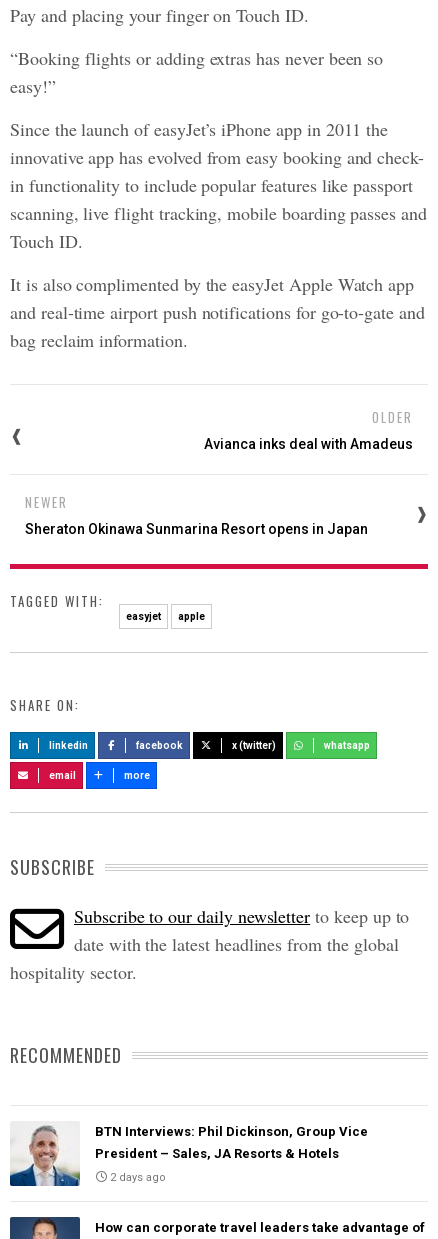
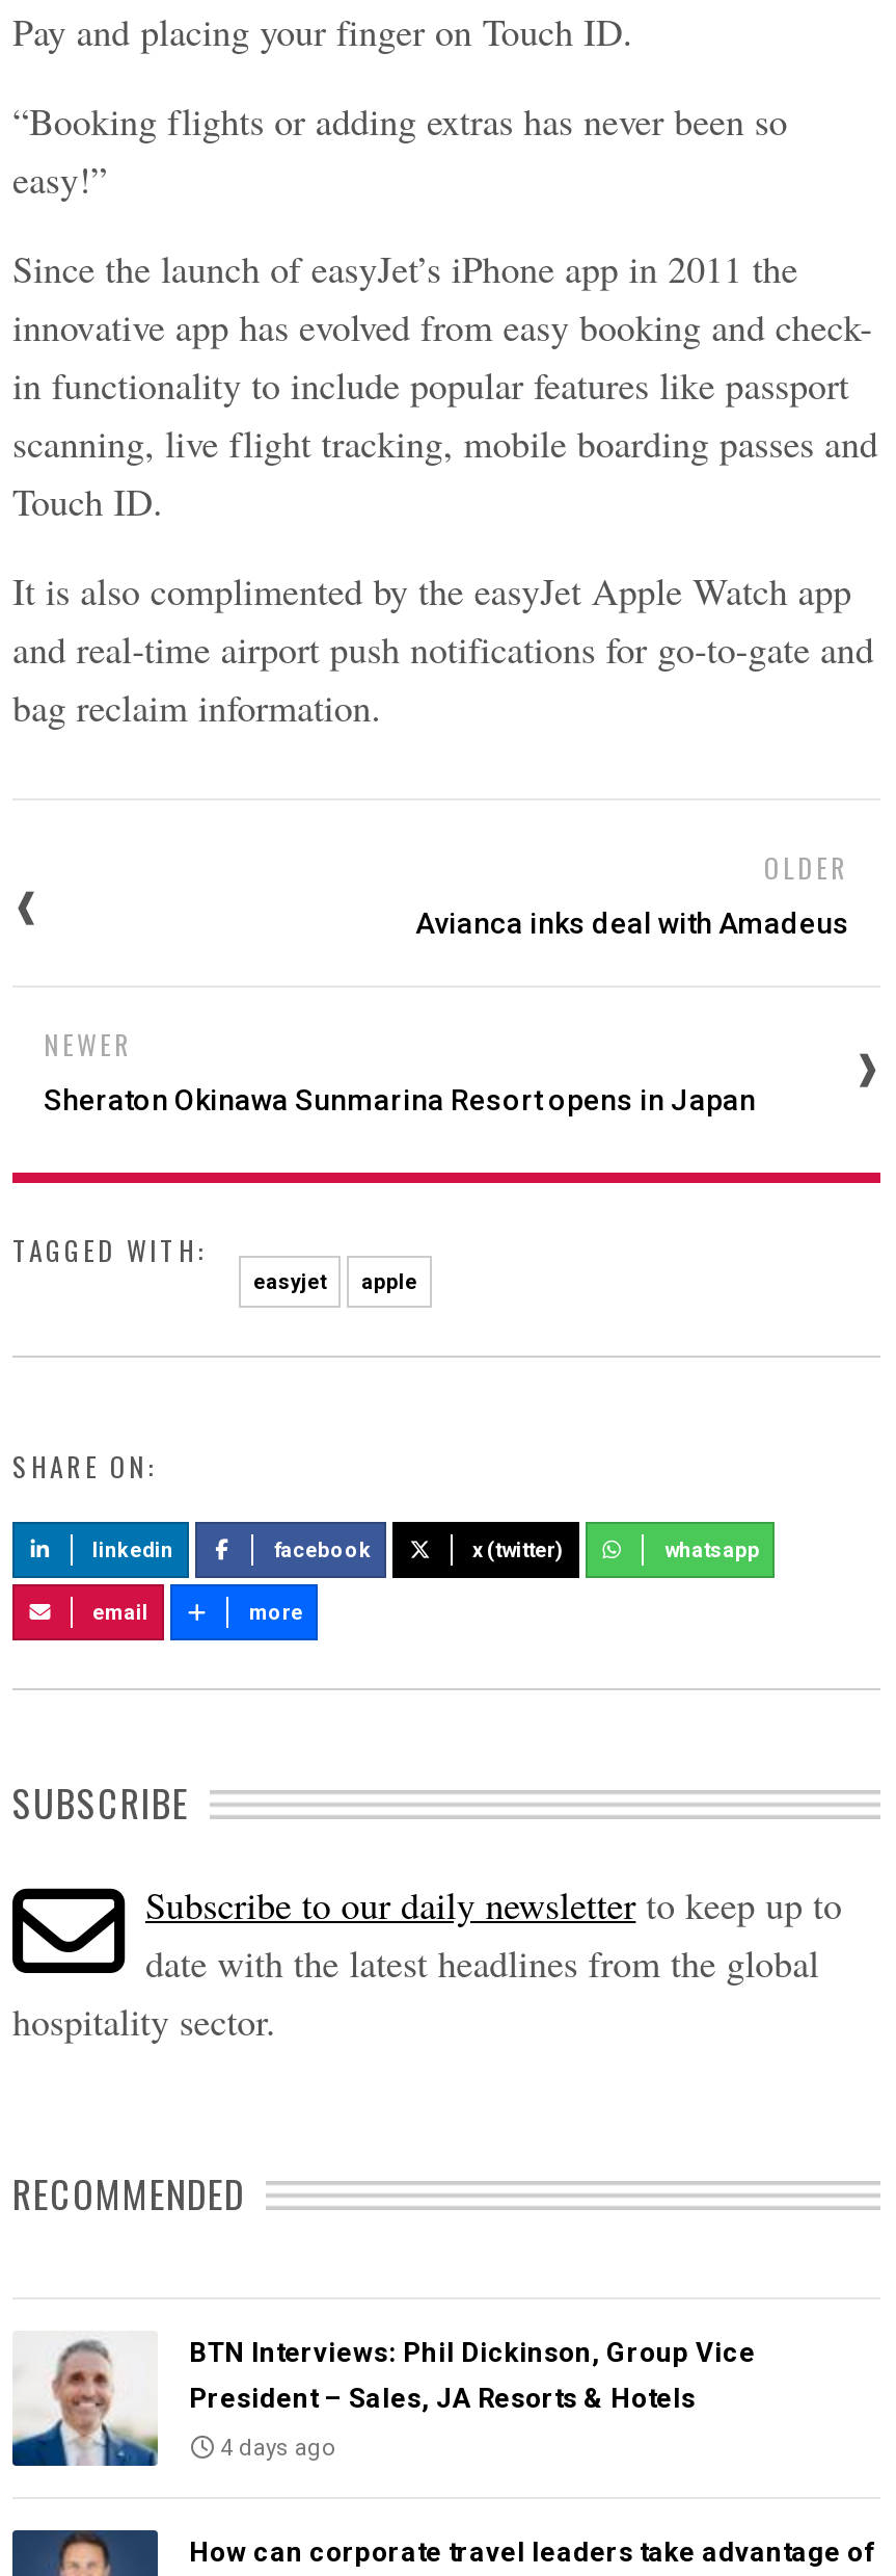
[107,1171,166,1184] 2 days ago -> [214,2435,336,2462] 4 days ago

